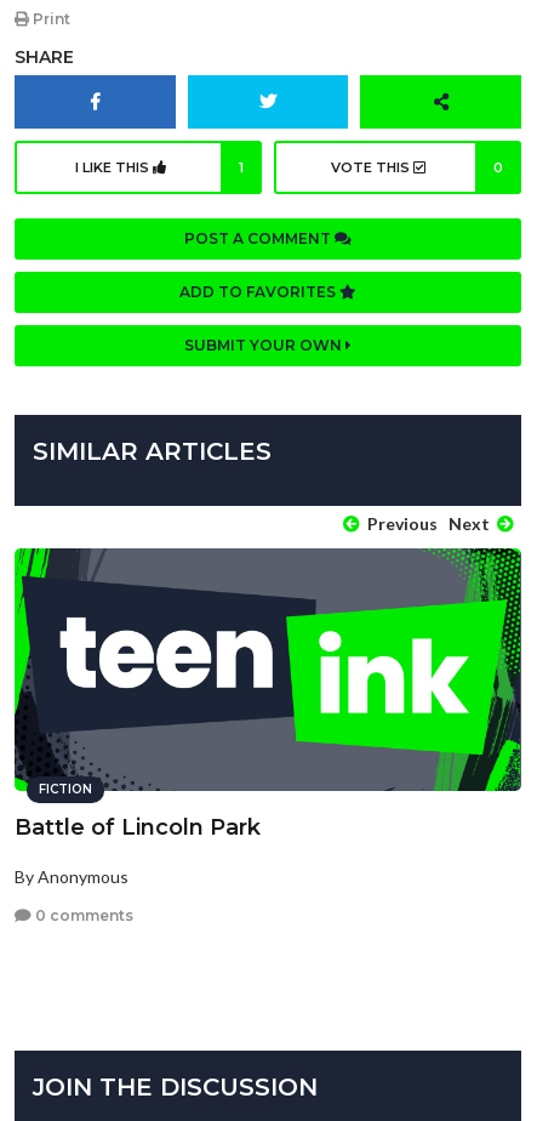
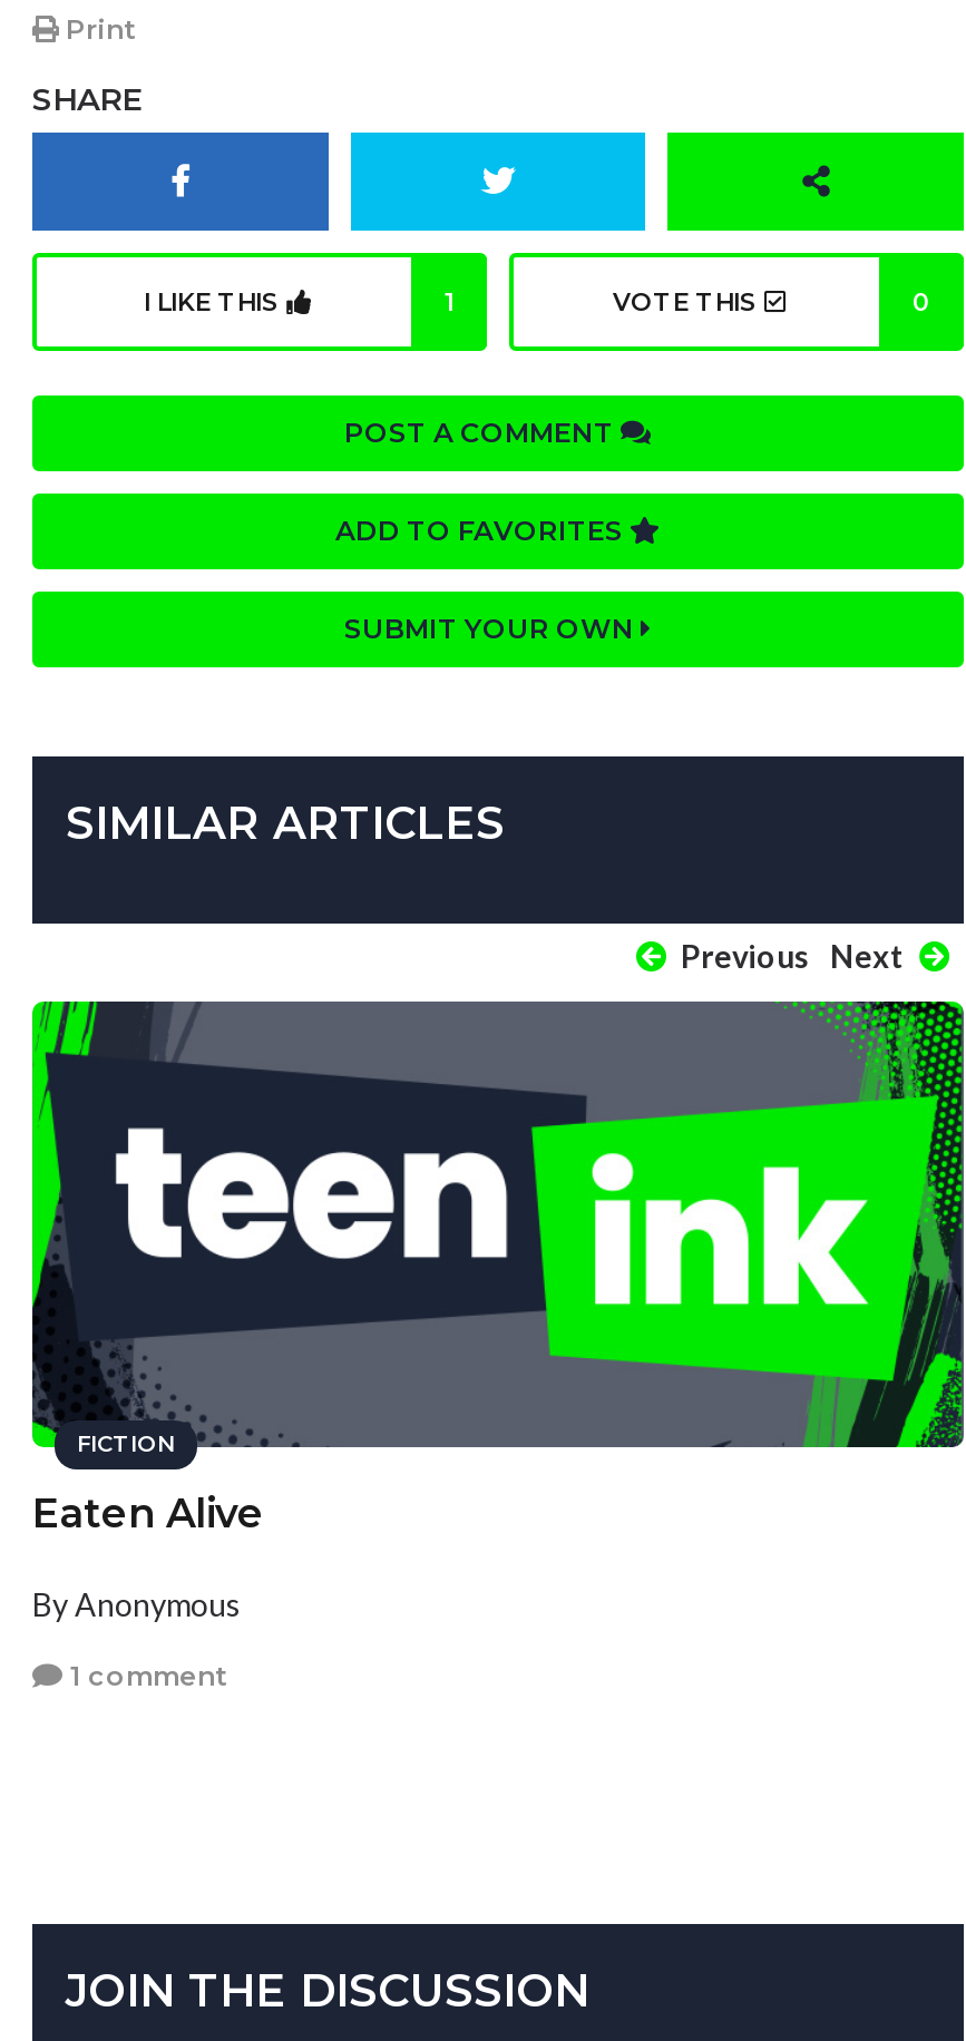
[15,815,261,841] Battle of Lincoln Park -> [32,1491,264,1540] Eaten Alive
[32,906,133,924] 0 comments -> [64,1659,226,1692] 1 comment

